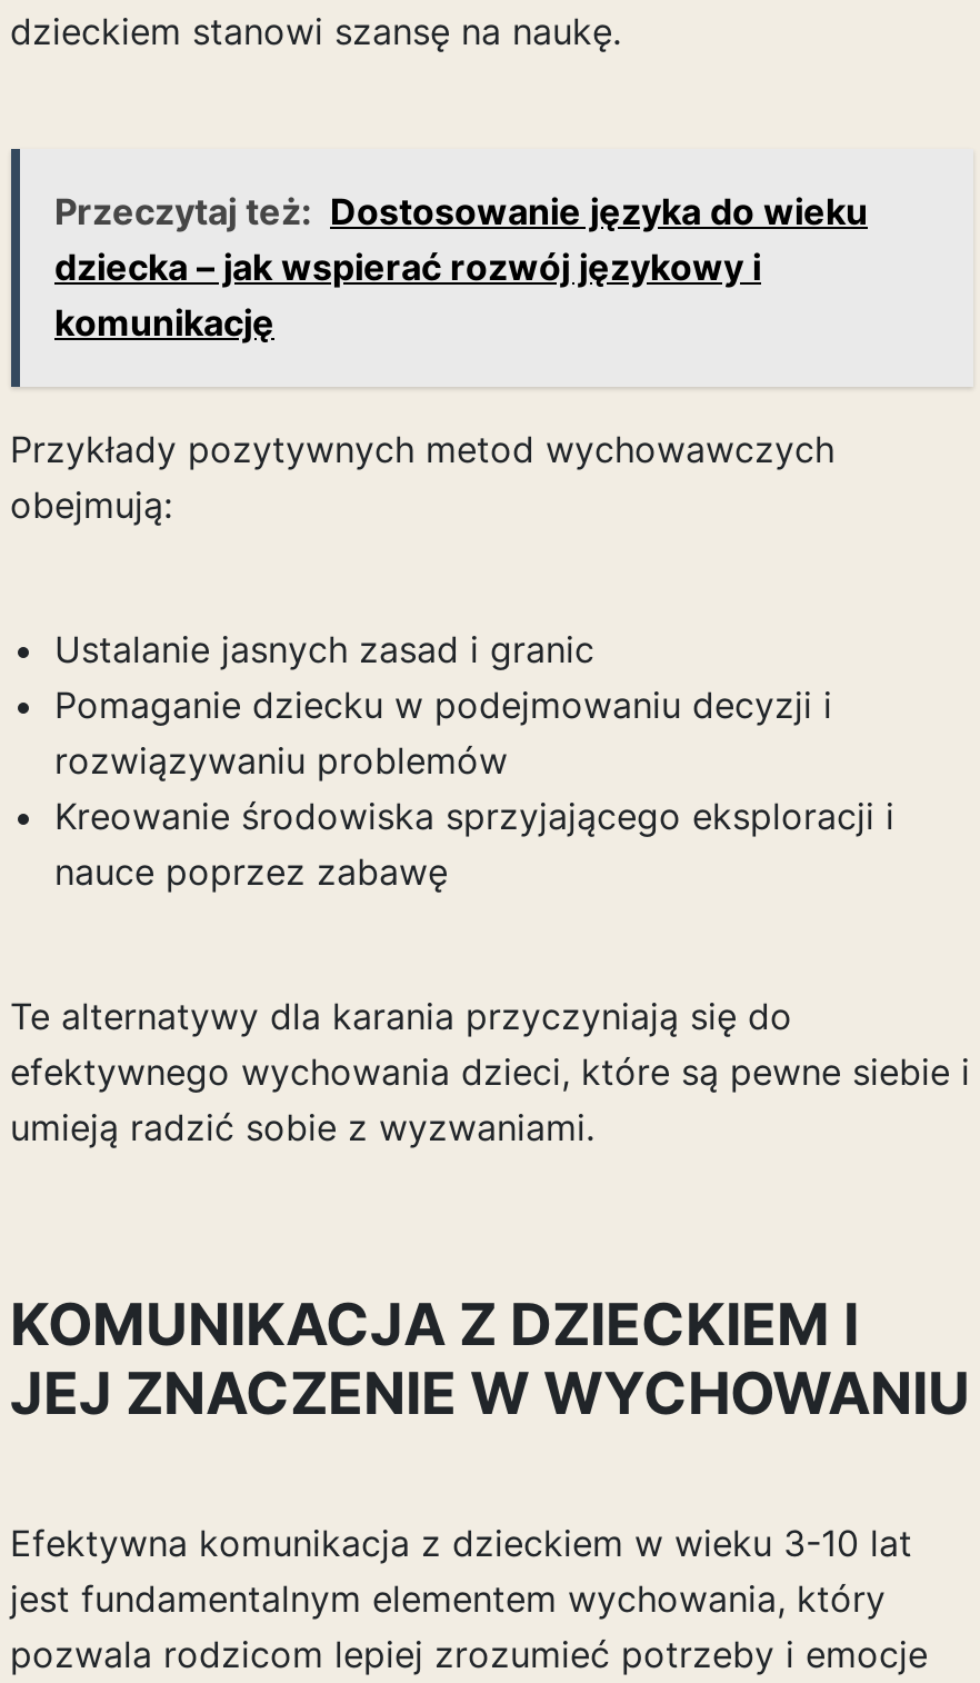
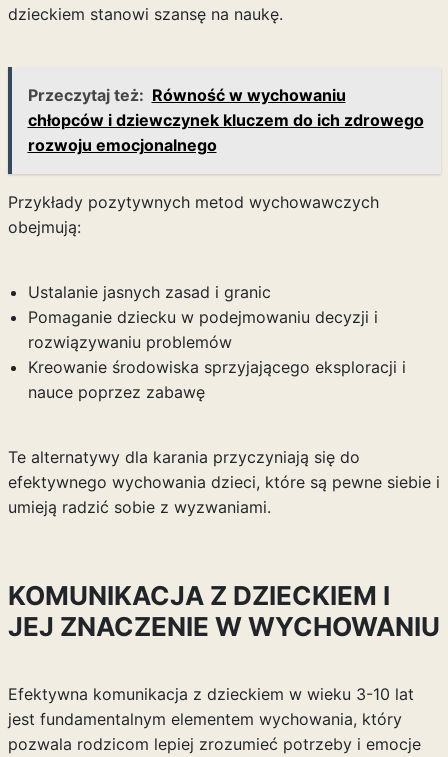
[54,188,868,344] Przeczytaj też: Dostosowanie języka do wieku | dziecka – jak wspierać rozwój językowy i | komunikację -> [27,85,423,155] Przeczytaj też: Równość w wychowaniu | chłopców i dziewczynek kluczem do ich zdrowego | rozwoju emocjonalnego

